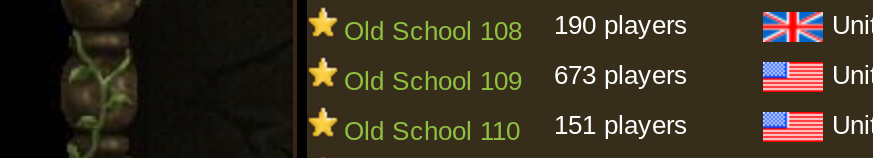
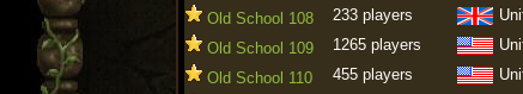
[344,10,688,46] Old School 108 190 players -> [206,6,412,27] Old School 108 233 players
[344,60,688,96] Old School 109 673 players -> [206,36,421,57] Old School 109 1265 players
[344,110,688,146] Old School 110 151 players -> [206,65,412,87] Old School 110 455 players

